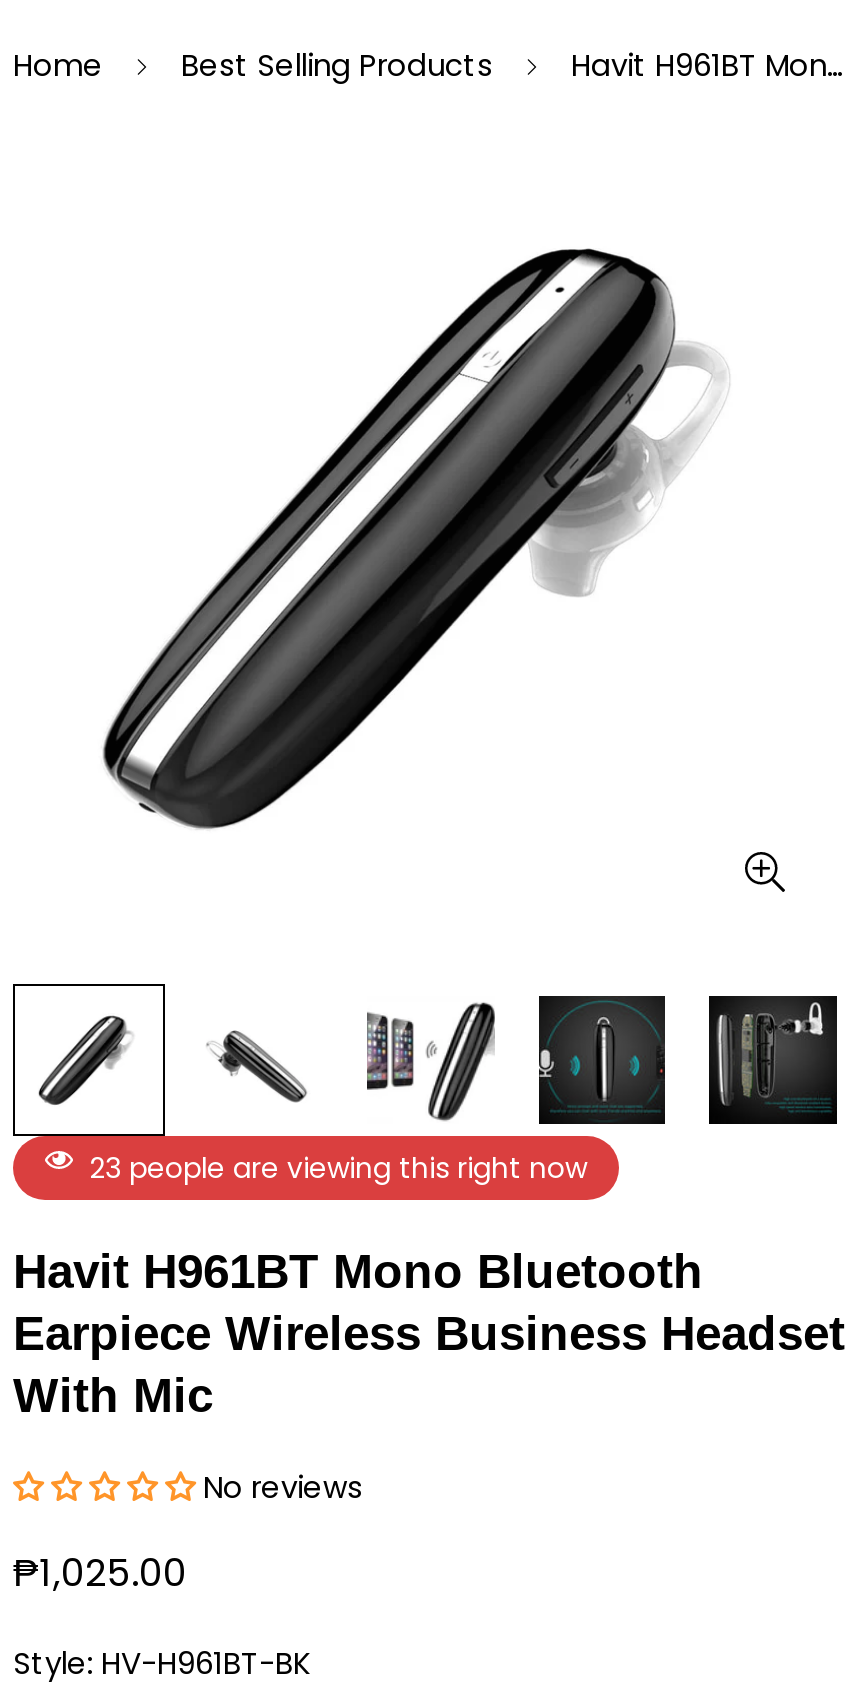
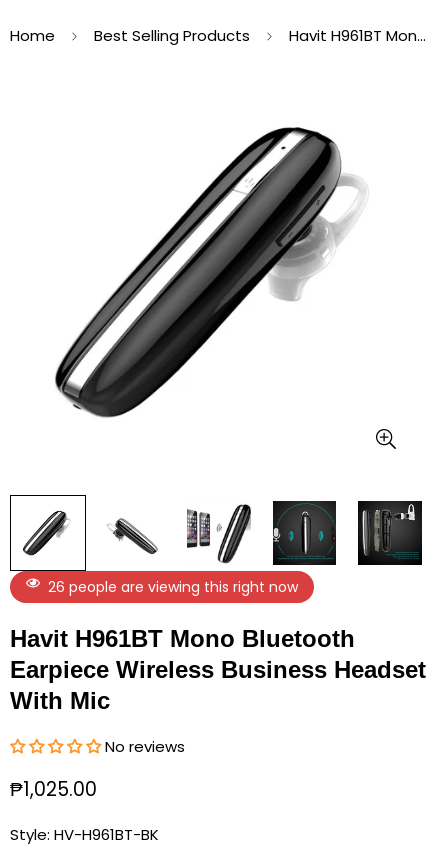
[89,1147,587,1187] 23 people are viewing this right now -> [48,577,298,597] 26 people are viewing this right now

